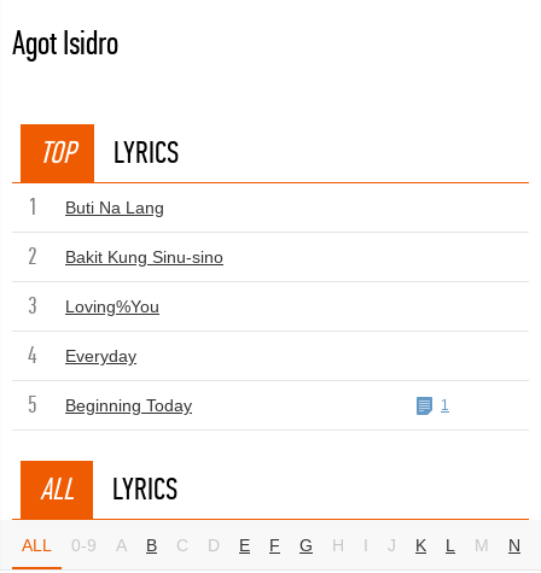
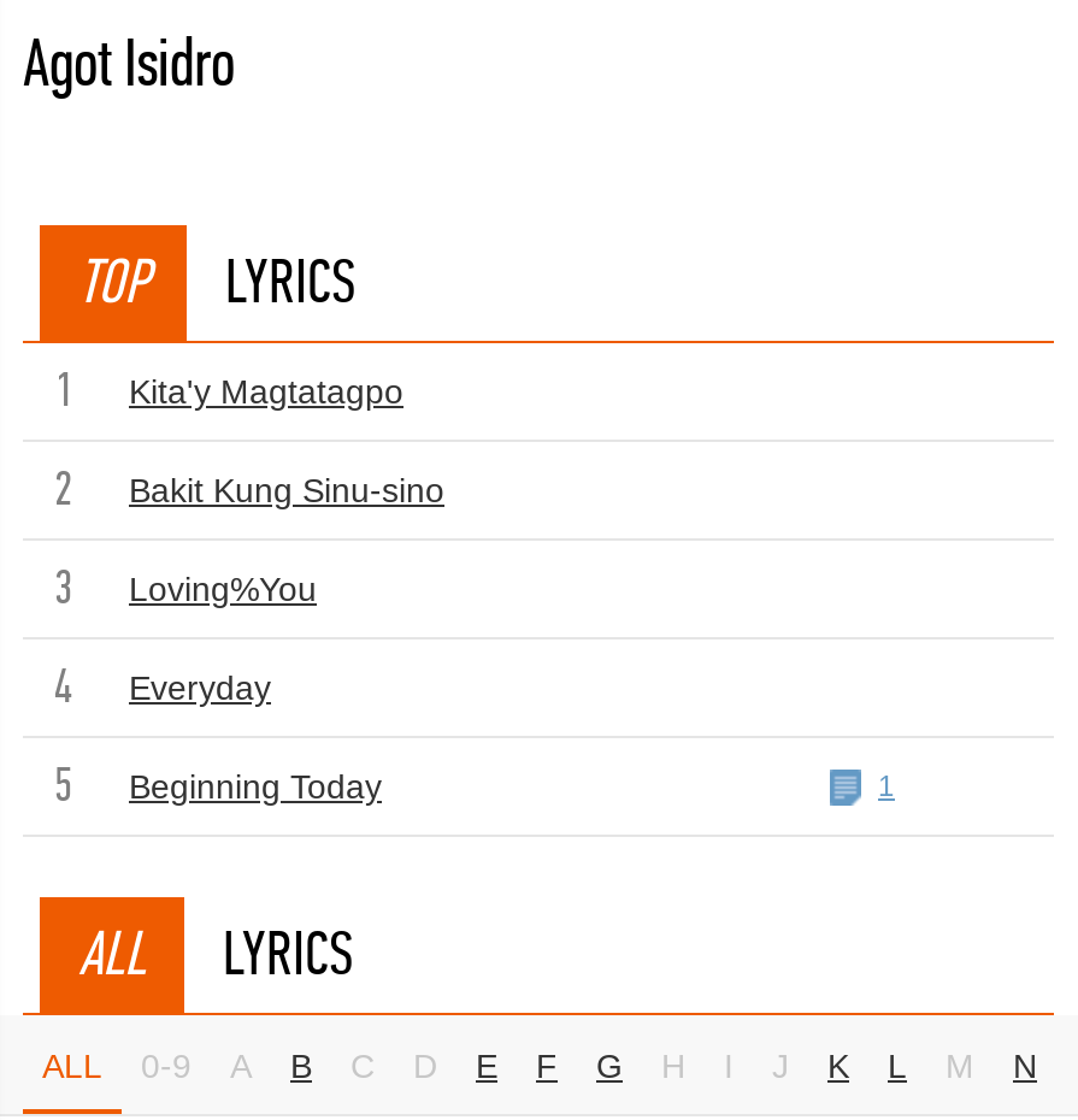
[65,198,164,217] Buti Na Lang -> [129,372,403,411] Kita'y Magtatagpo

